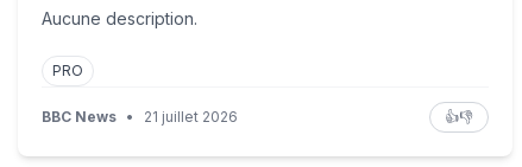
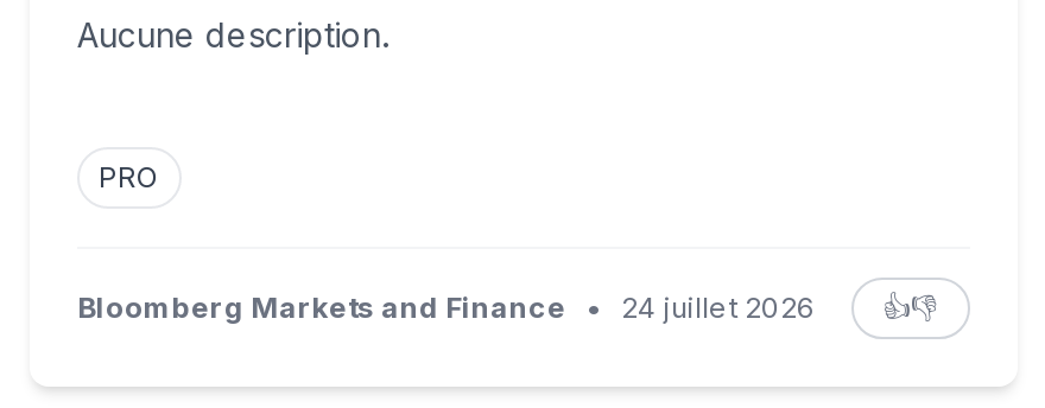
[42,108,238,126] BBC News • 21 juillet 2026 -> [77,289,816,325] Bloomberg Markets and Finance • 24 juillet 2026

